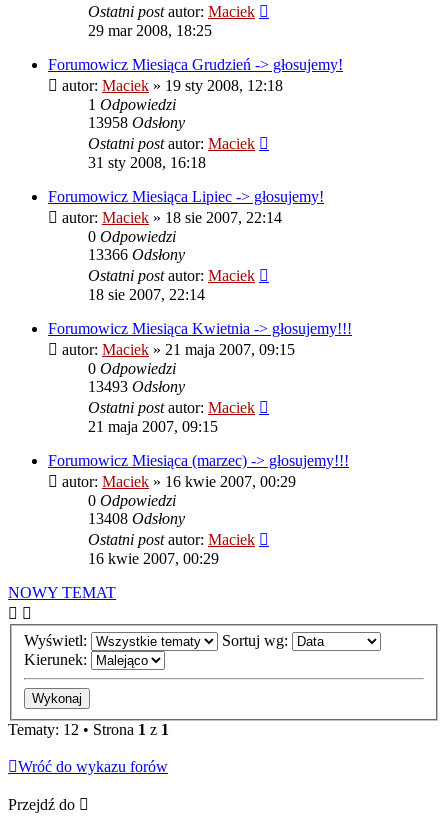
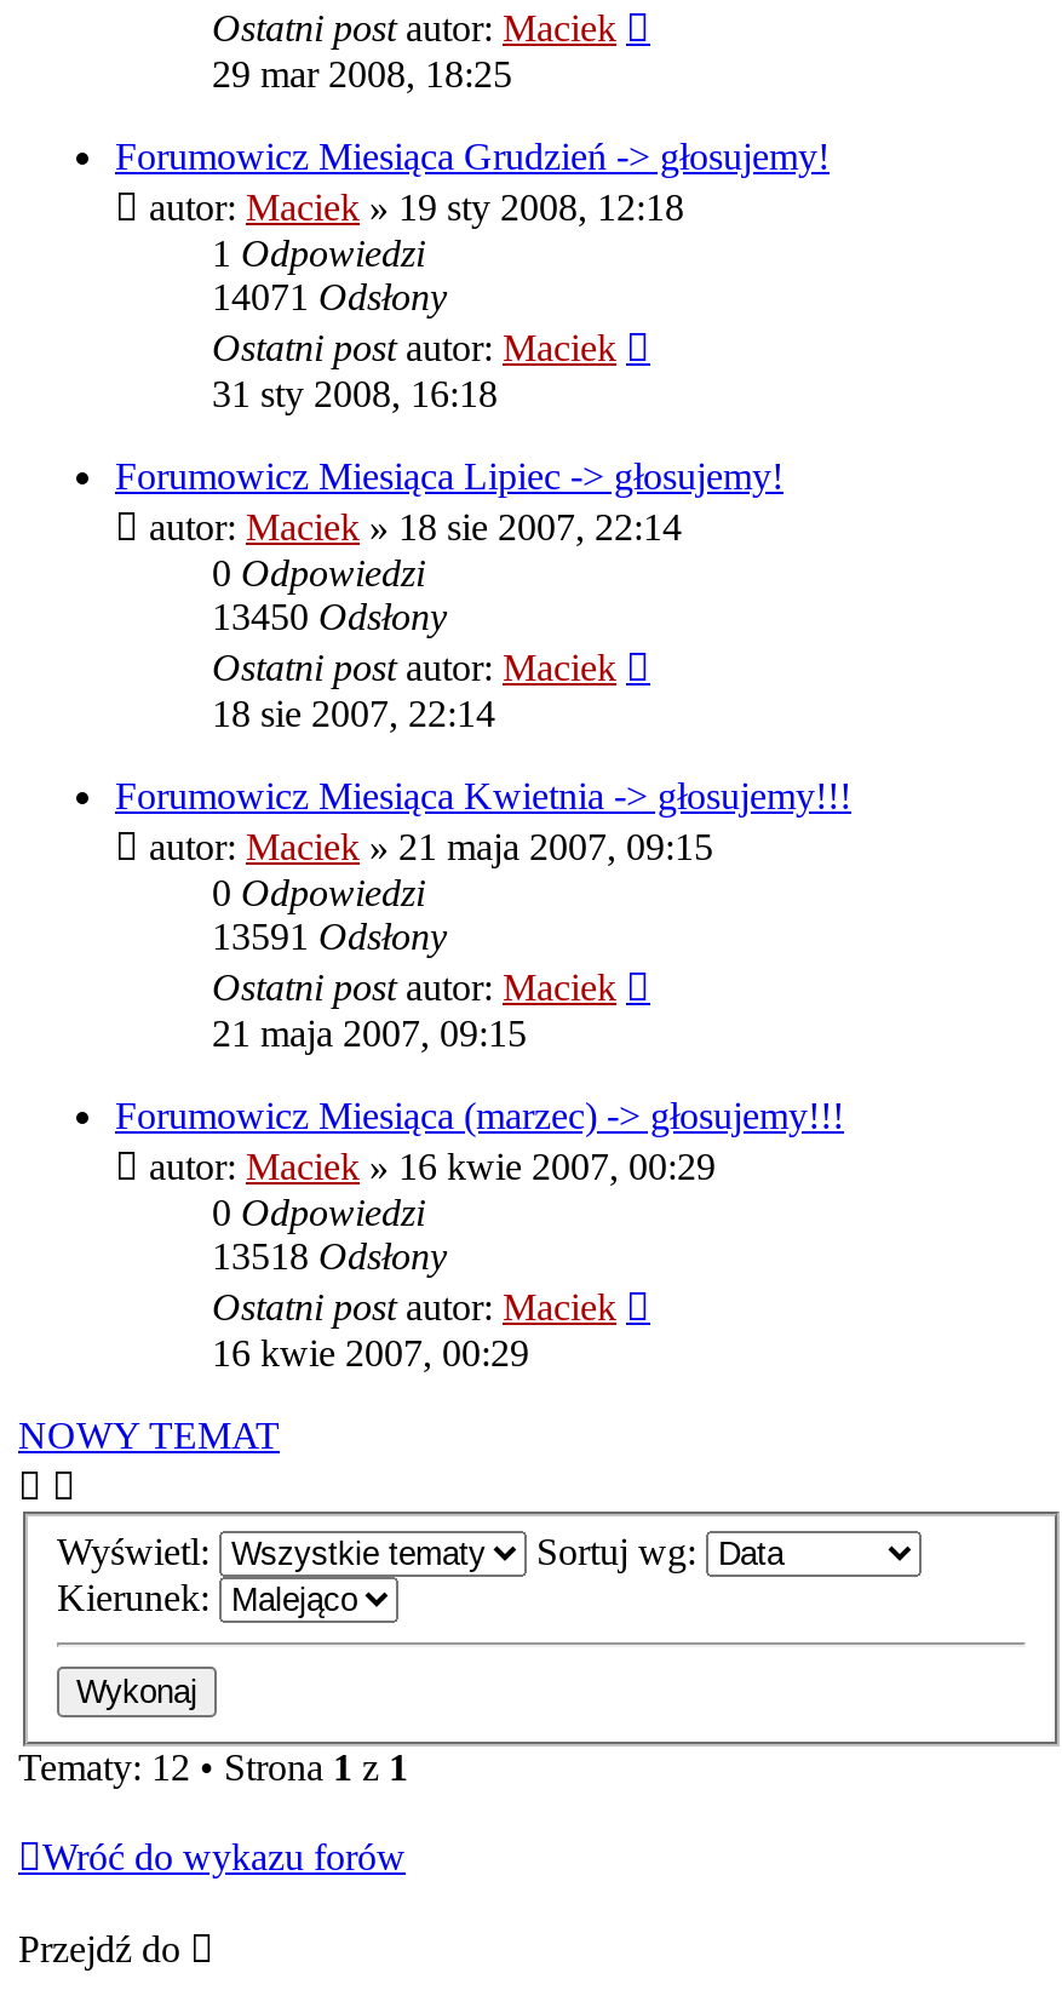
[88,114,185,131] 13958 Odsłony -> [212,276,447,317] 14071 Odsłony
[88,246,185,263] 13366 Odsłony -> [212,596,447,637] 13450 Odsłony
[88,378,185,395] 13493 Odsłony -> [212,916,447,957] 13591 Odsłony
[88,510,185,527] 13408 Odsłony -> [212,1235,447,1277] 13518 Odsłony

